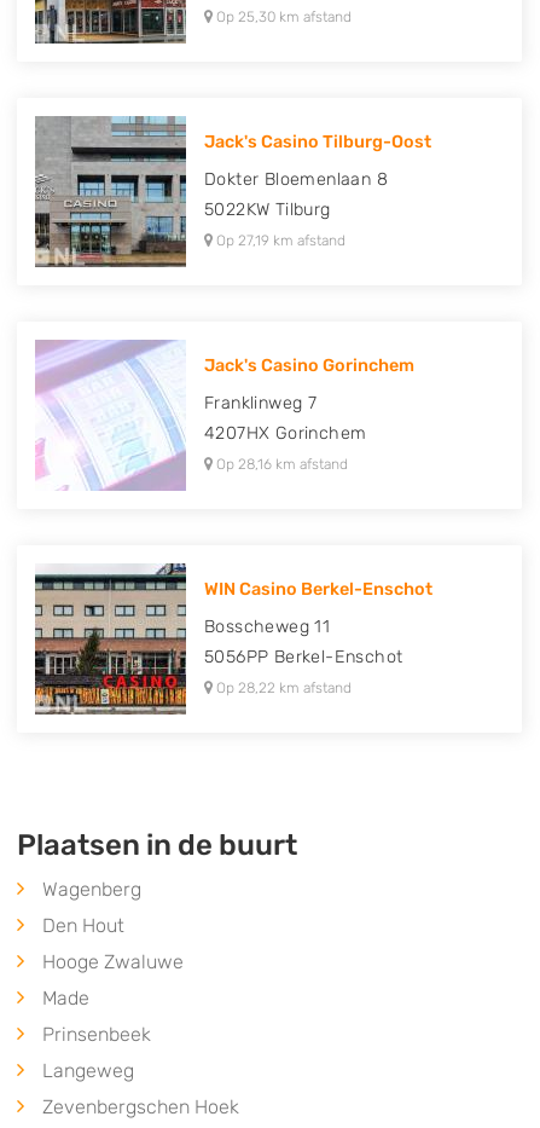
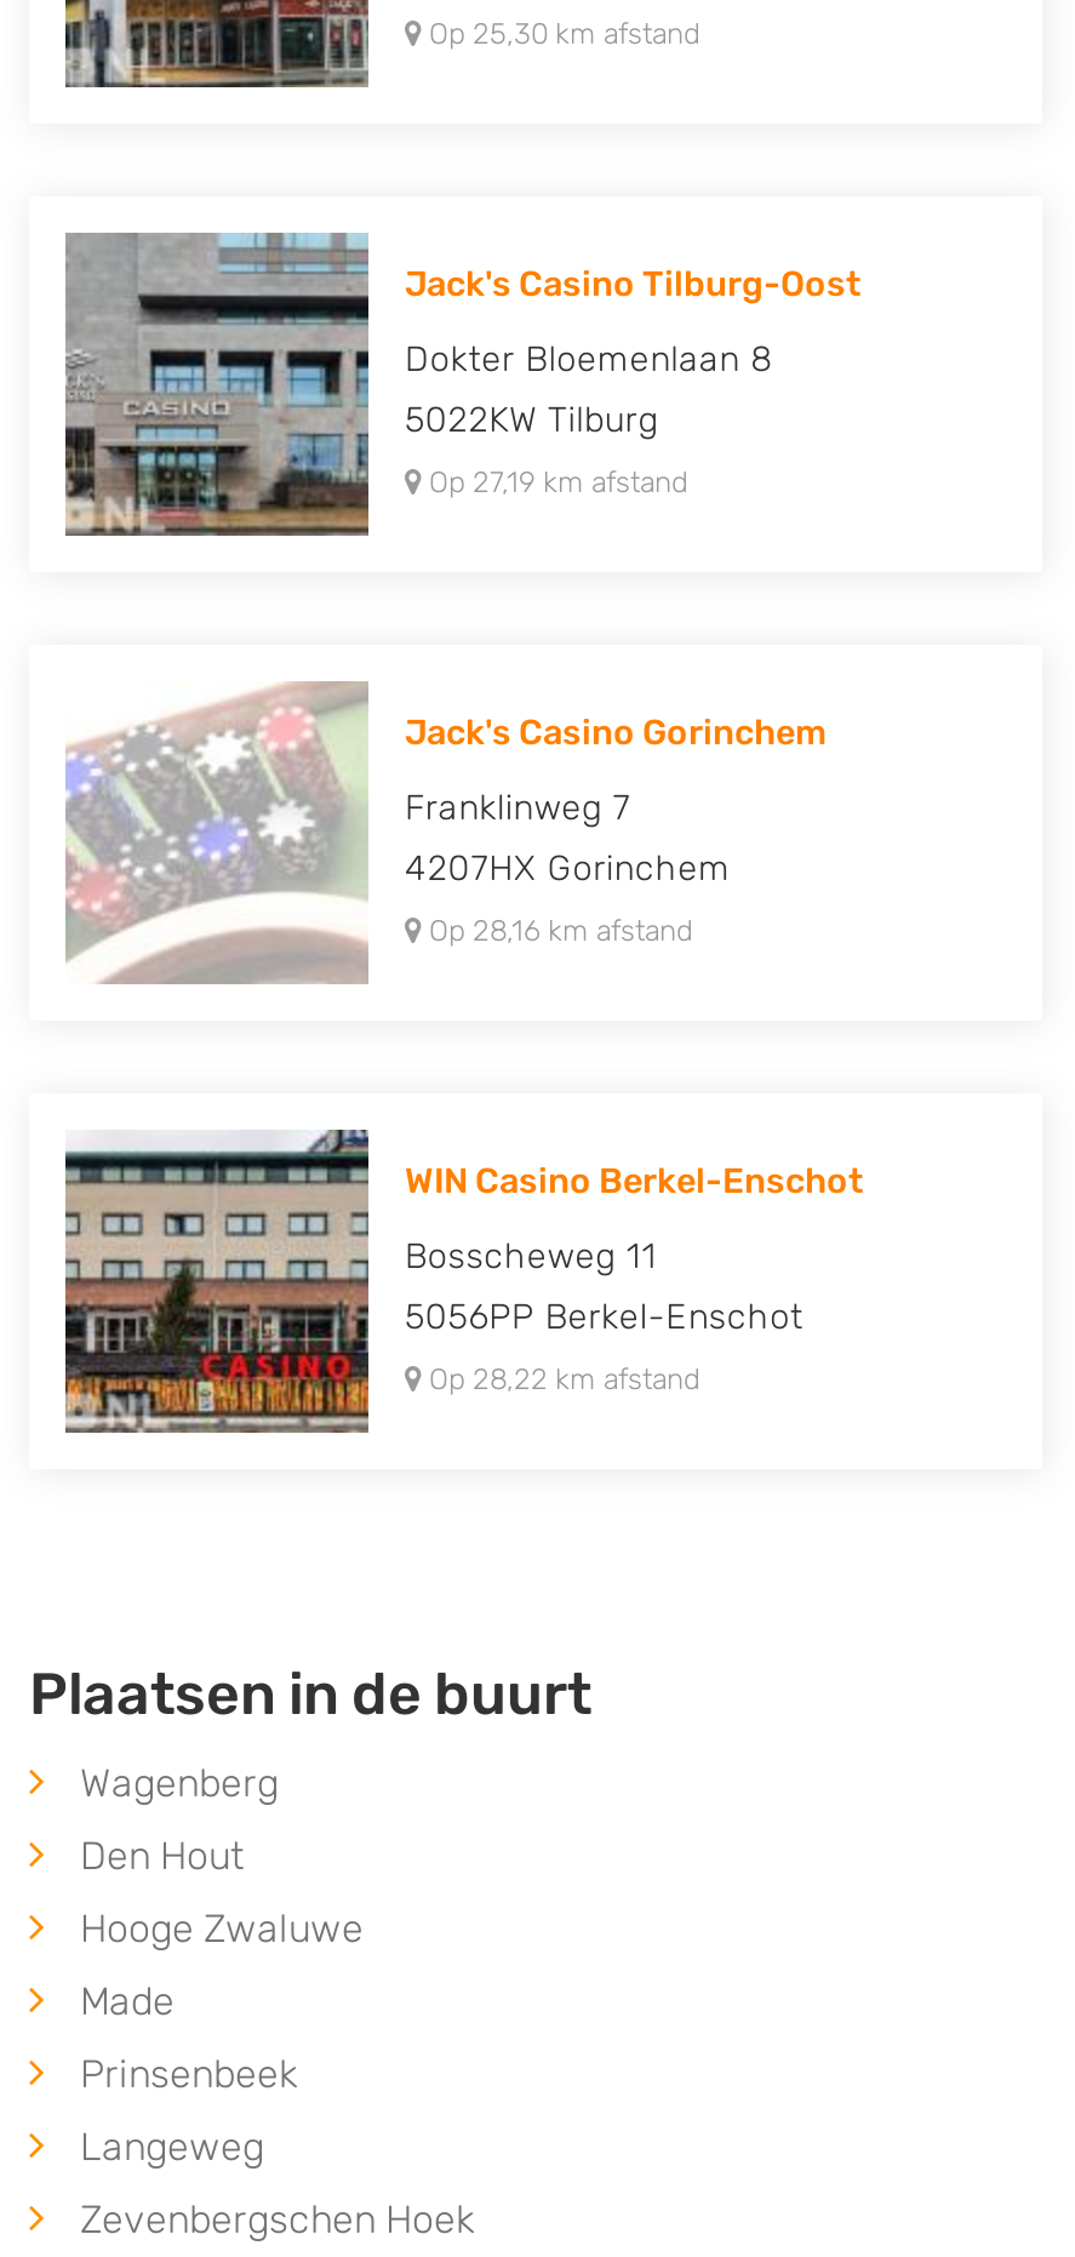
[35,340,186,491] [image] -> [65,681,371,984] [image]

